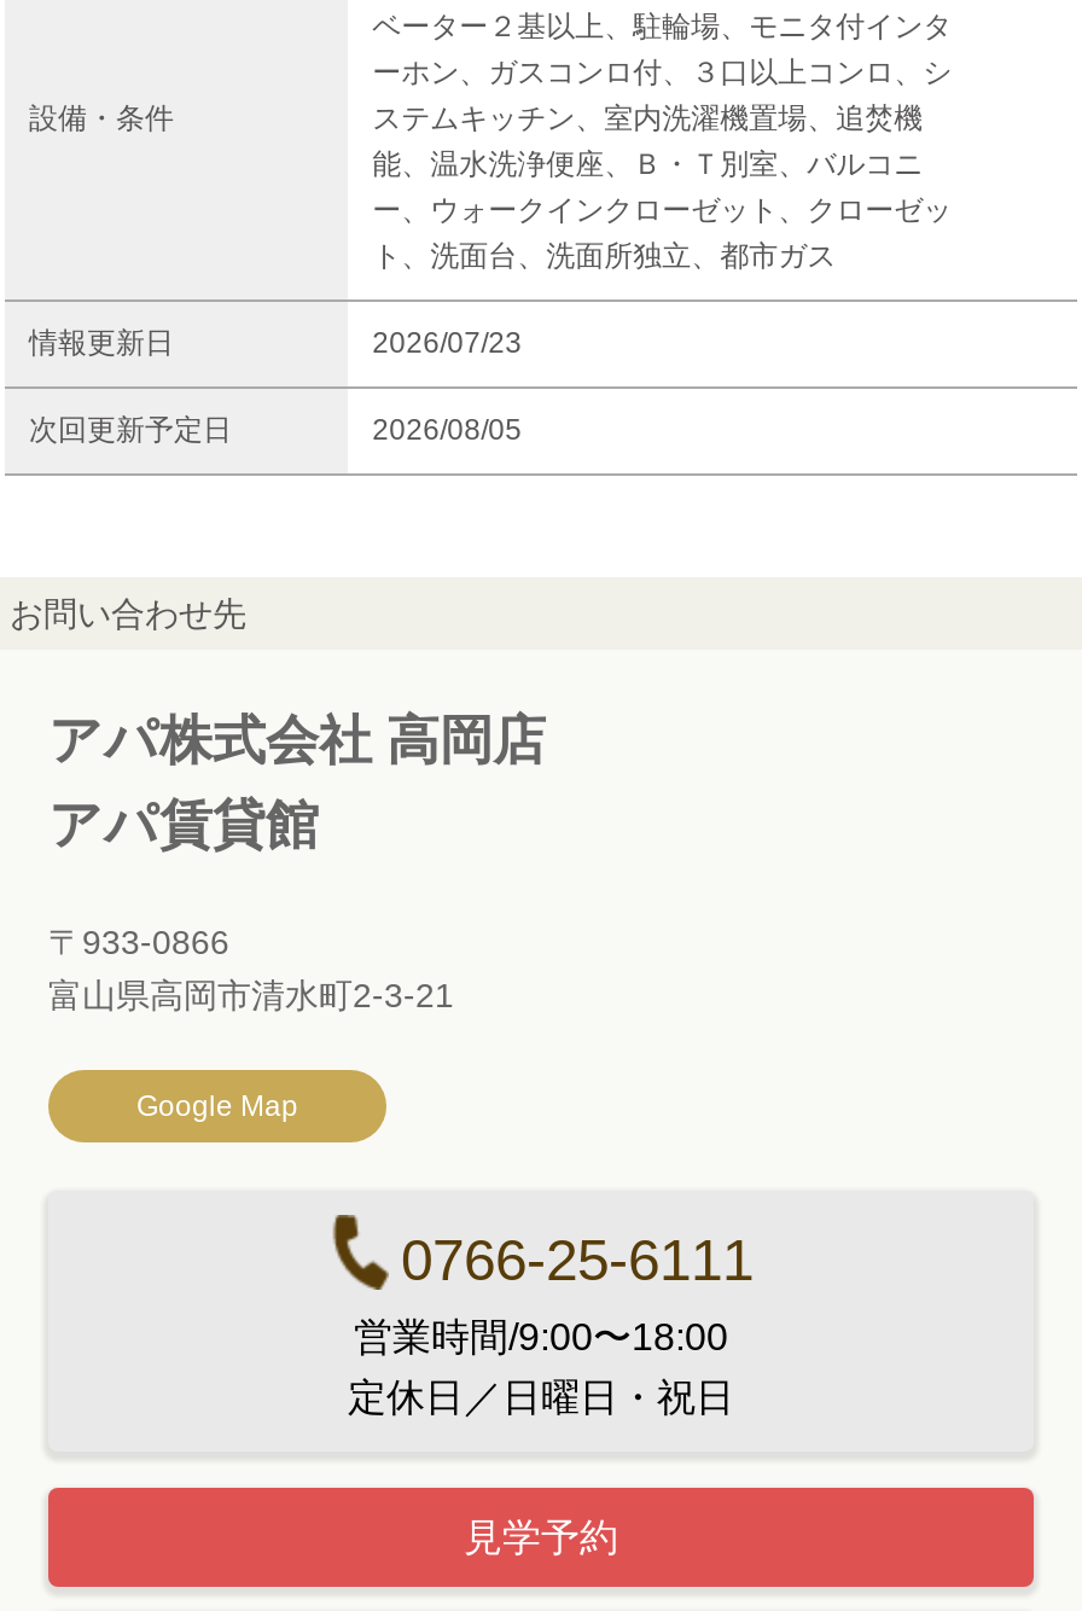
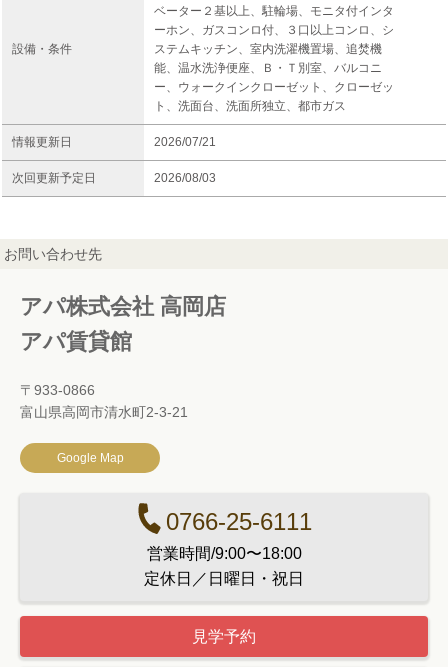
[372,326,522,359] 2026/07/23 -> [154,135,216,149] 2026/07/21
[372,413,522,446] 2026/08/05 -> [154,171,216,185] 2026/08/03

